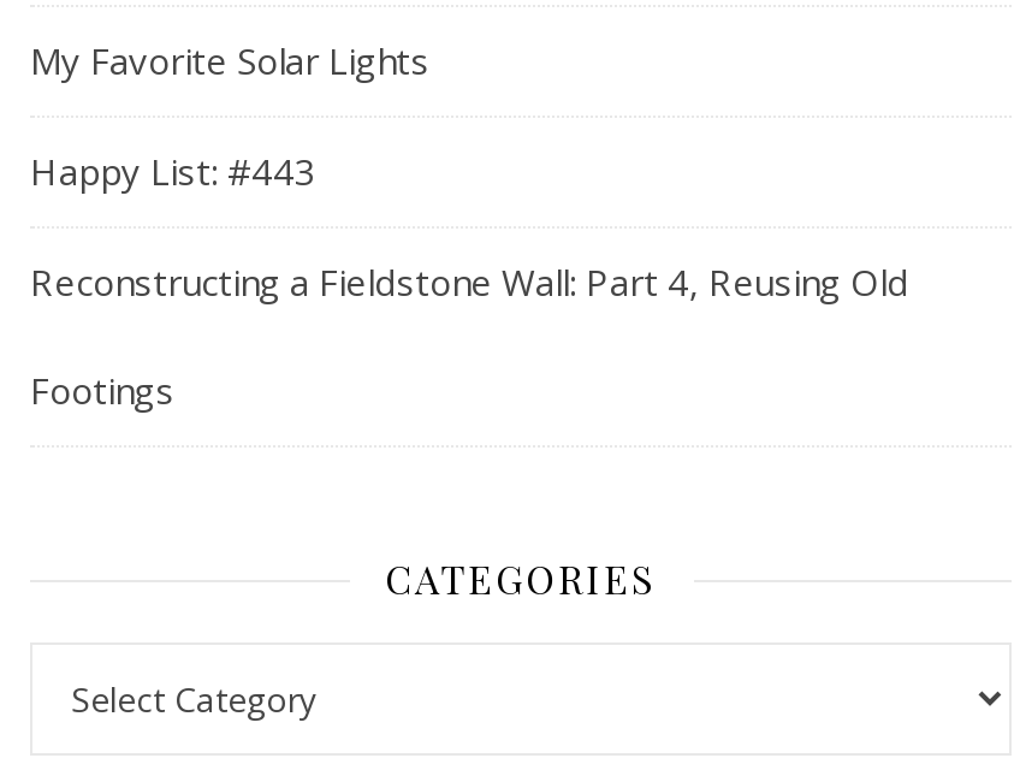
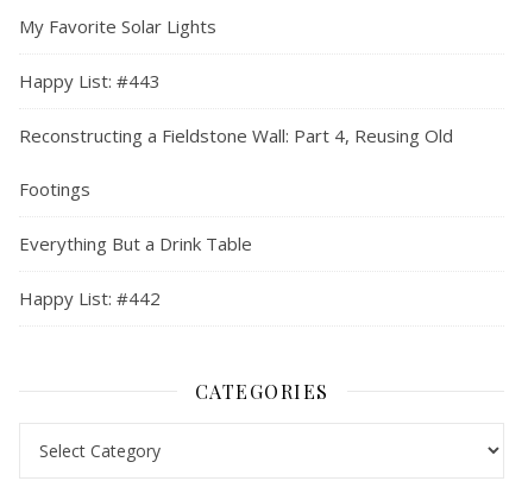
none -> [19,232,252,310] Everything But a Drink Table | Happy List: #442

